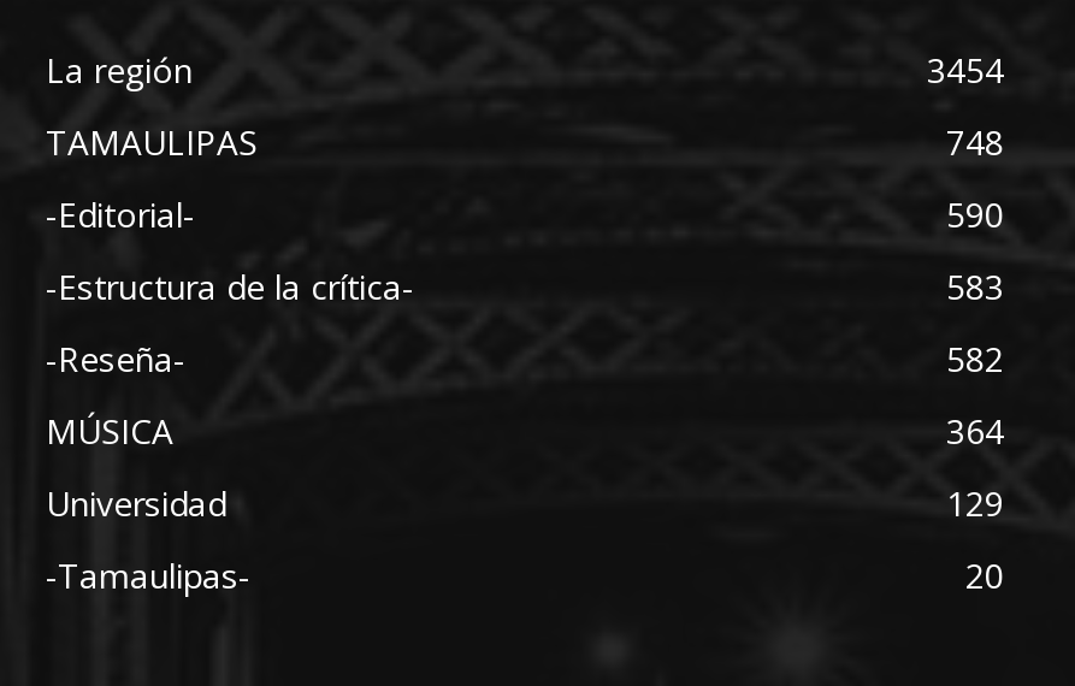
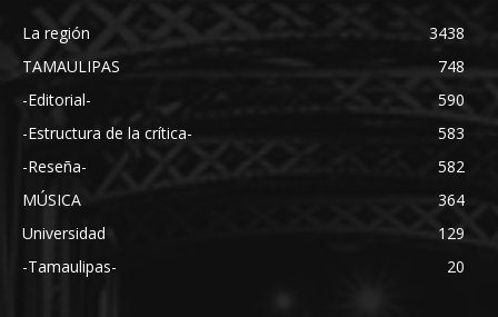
[927,47,1004,93] 3454 -> [429,22,465,43] 3438

